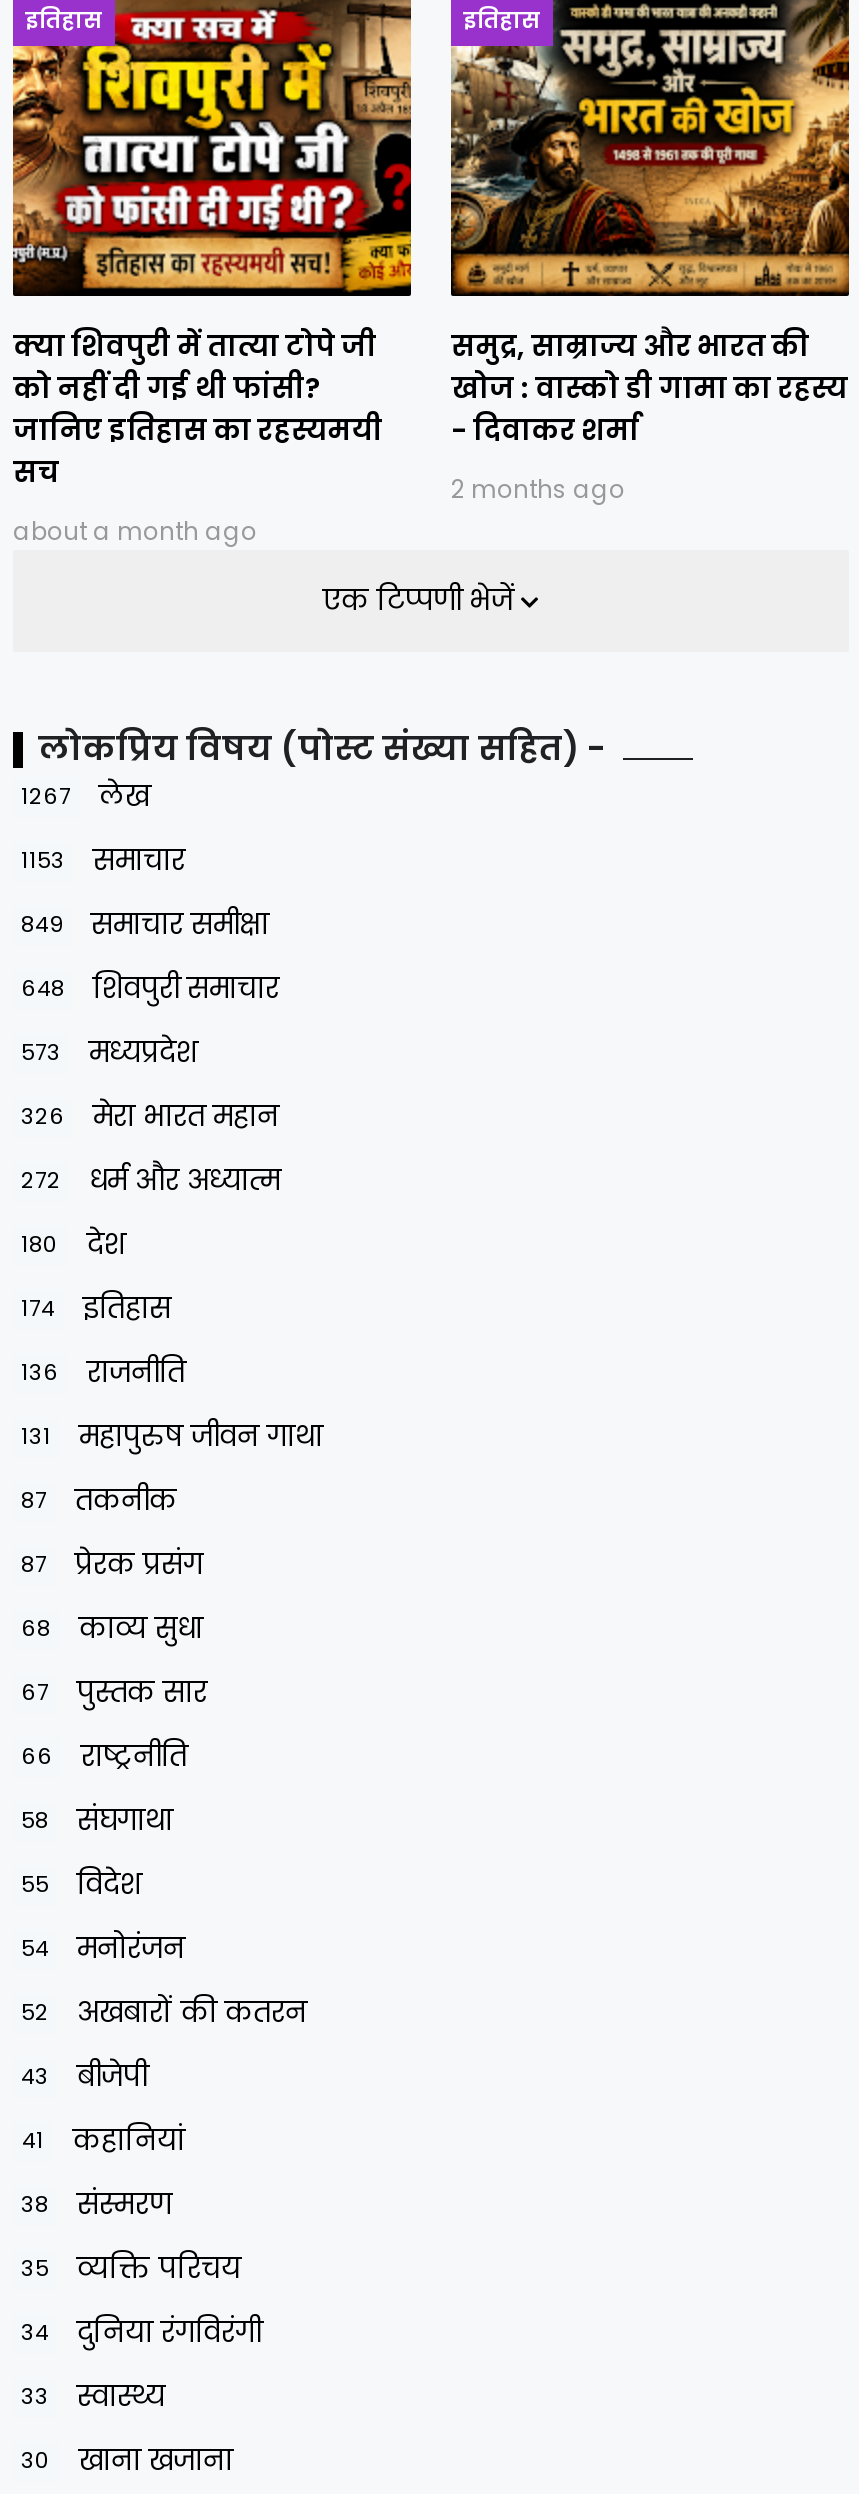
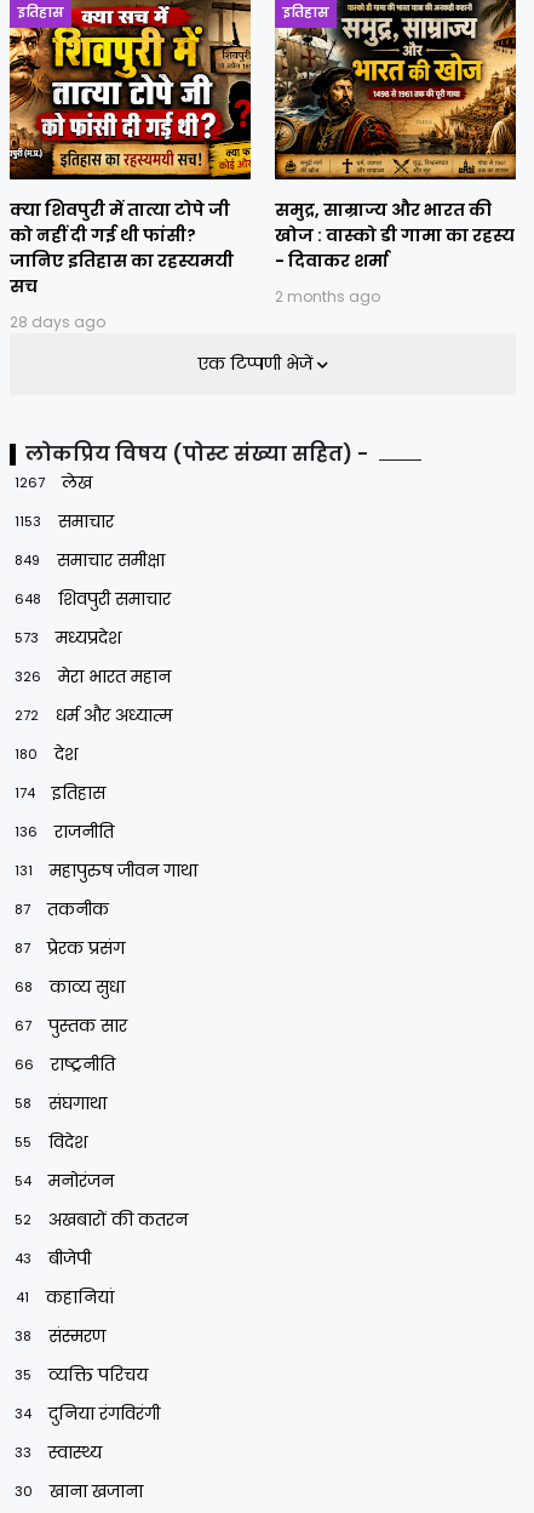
[13,515,257,549] about a month ago -> [10,312,105,333] 28 days ago

